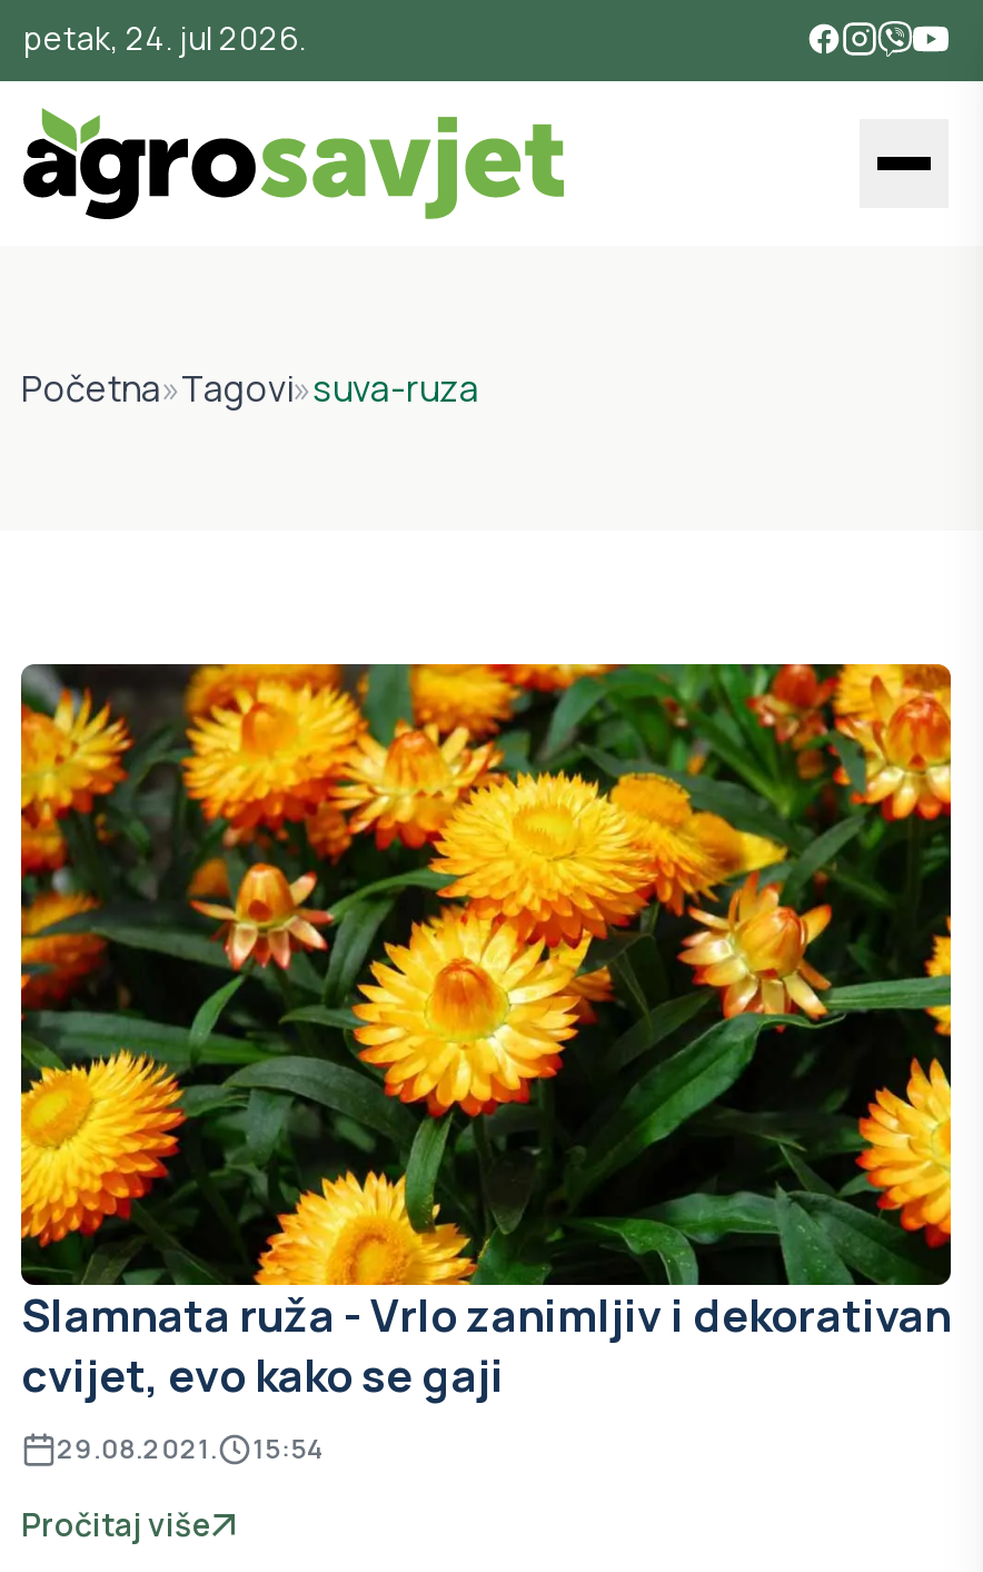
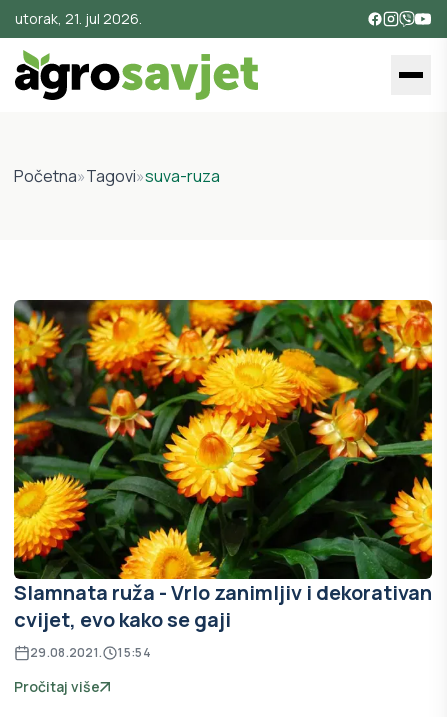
[23,17,306,59] petak, 24. jul 2026. -> [15,9,142,28] utorak, 21. jul 2026.

